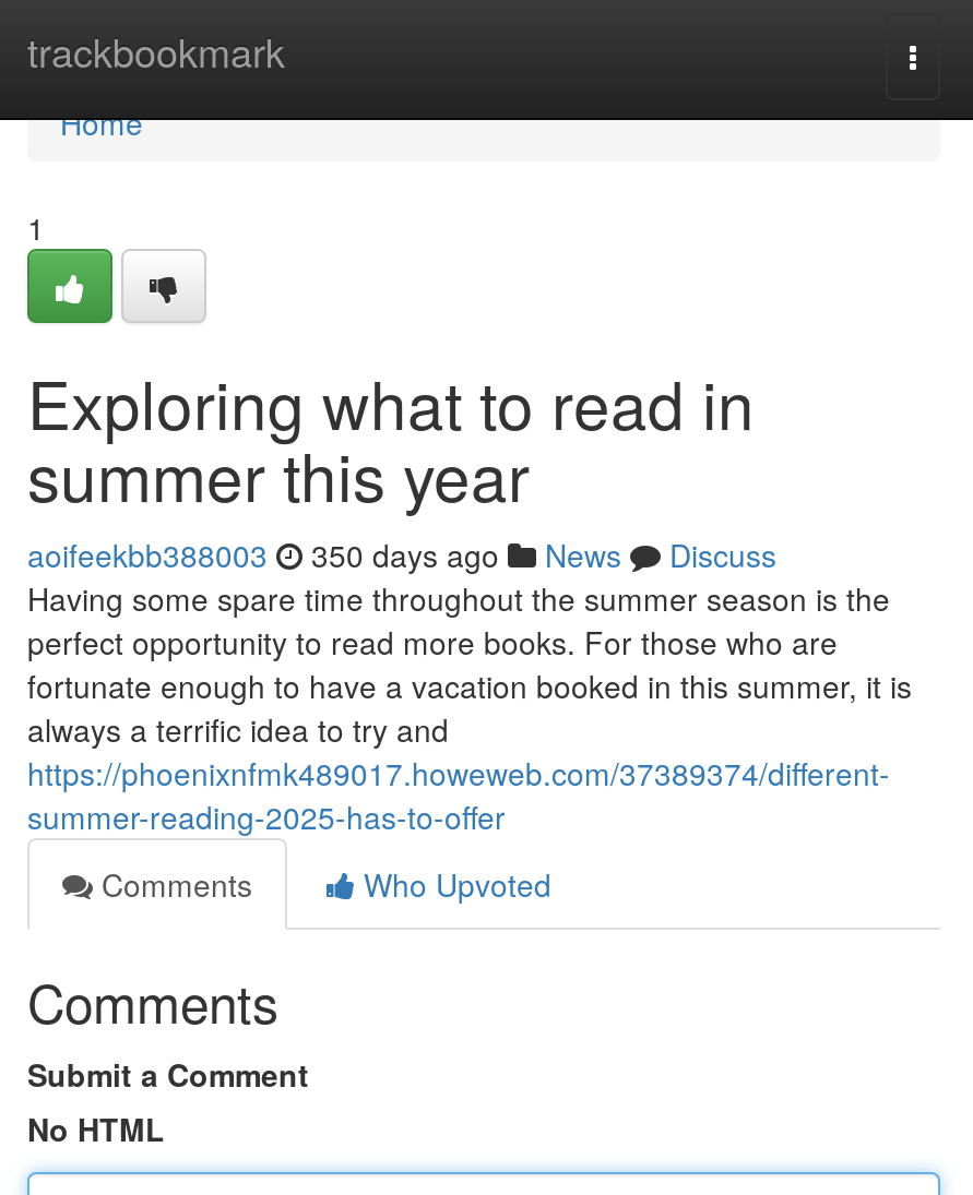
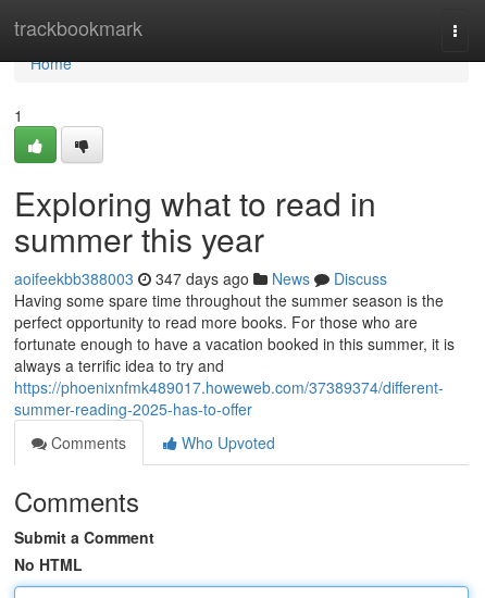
[27,533,776,576] aoifeekbb388003 350 days ago News Discuss -> [14,267,387,289] aoifeekbb388003 347 days ago News Discuss

